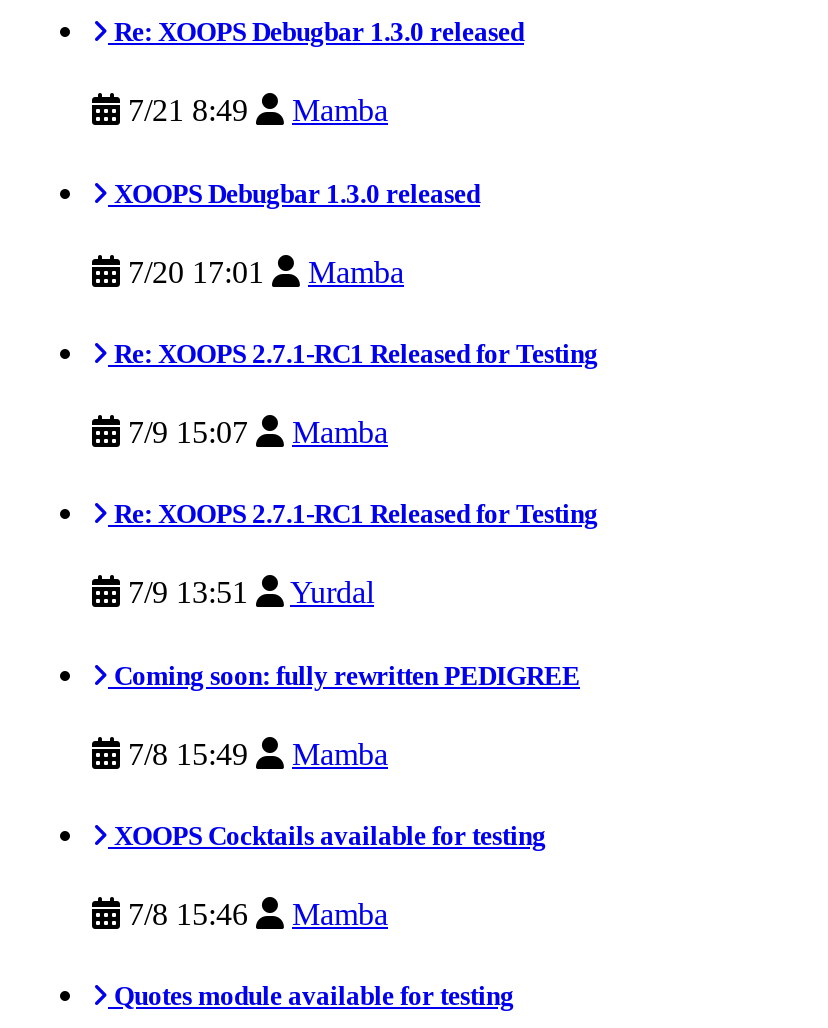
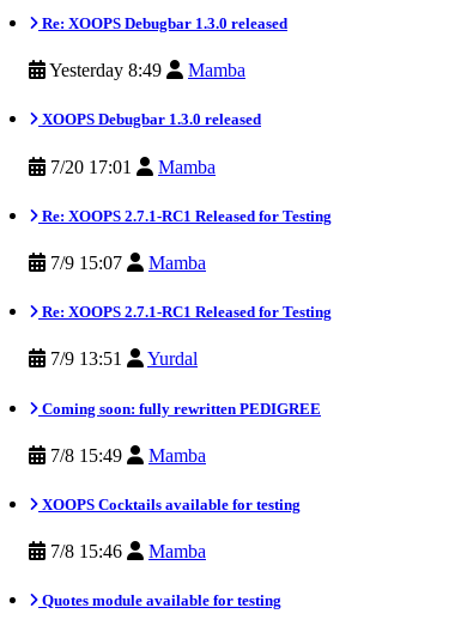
[120,94,388,128] 7/21 8:49 Mamba -> [46,60,245,81] Yesterday 8:49 Mamba

